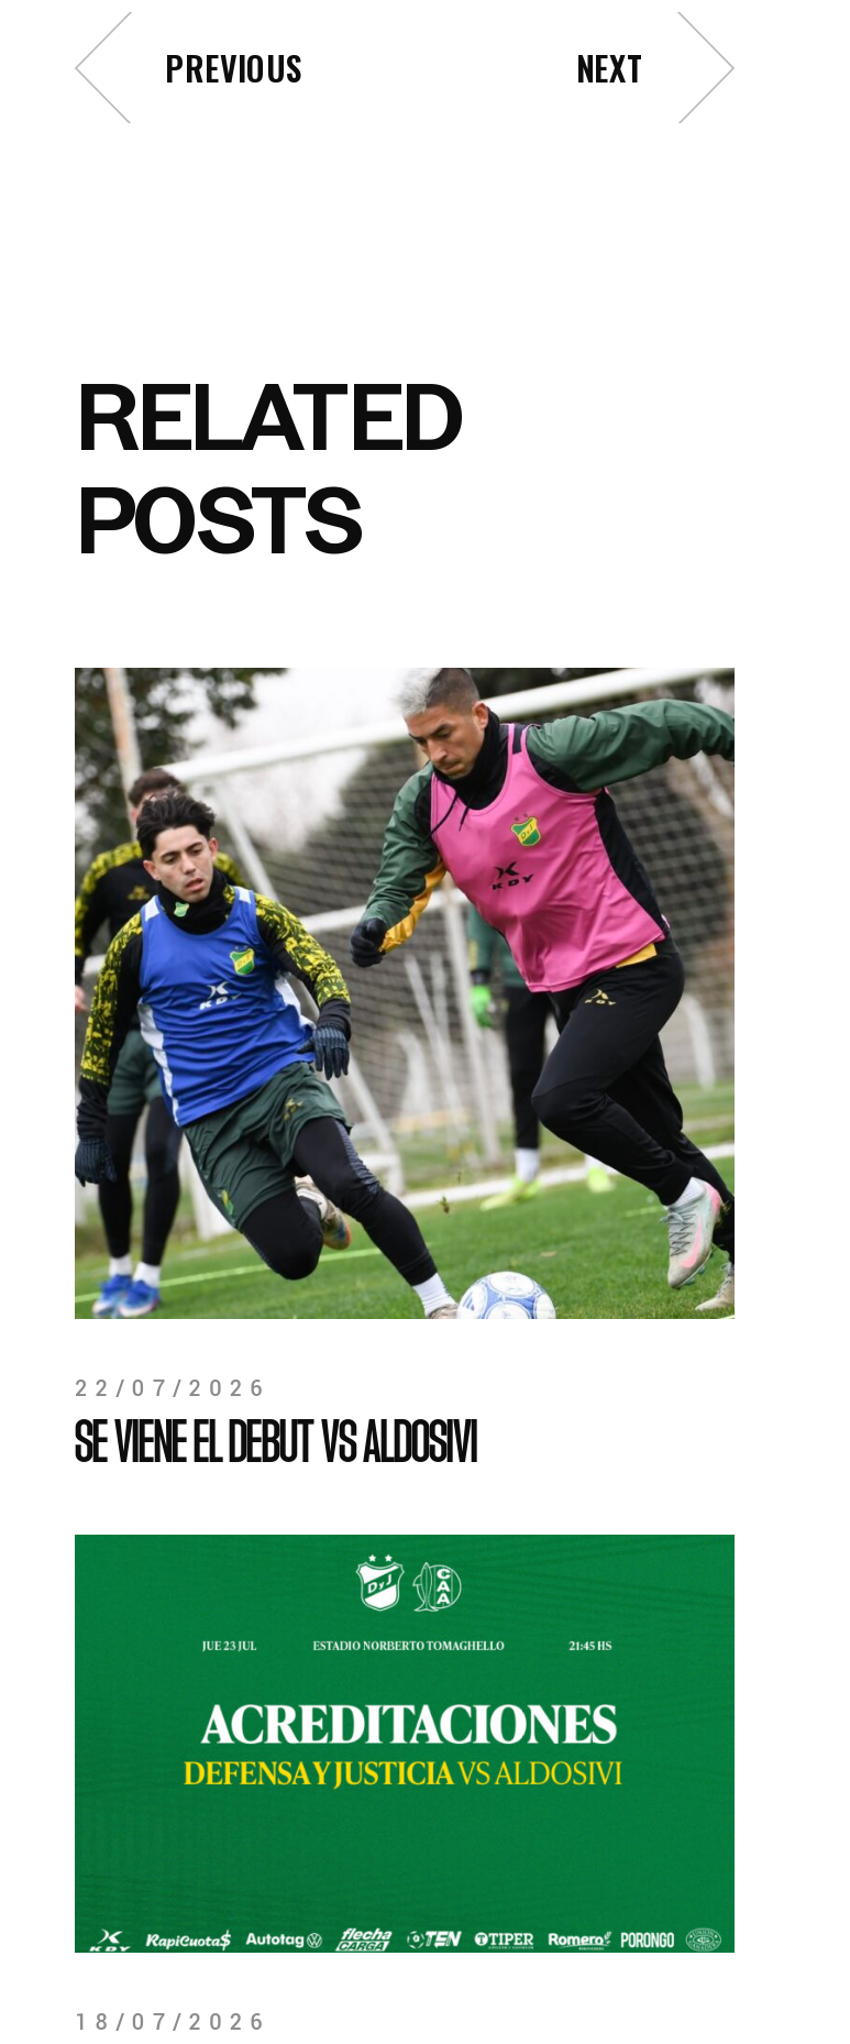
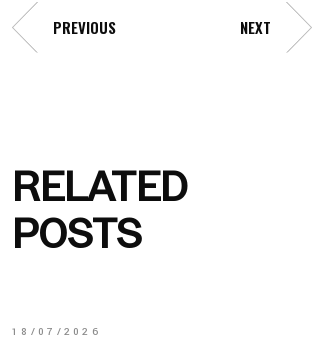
[73,666,737,1466] [image] | 22/07/2026 | SE VIENE EL DEBUT VS ALDOSIVI -> none
[73,1530,737,1955] [image] -> none

